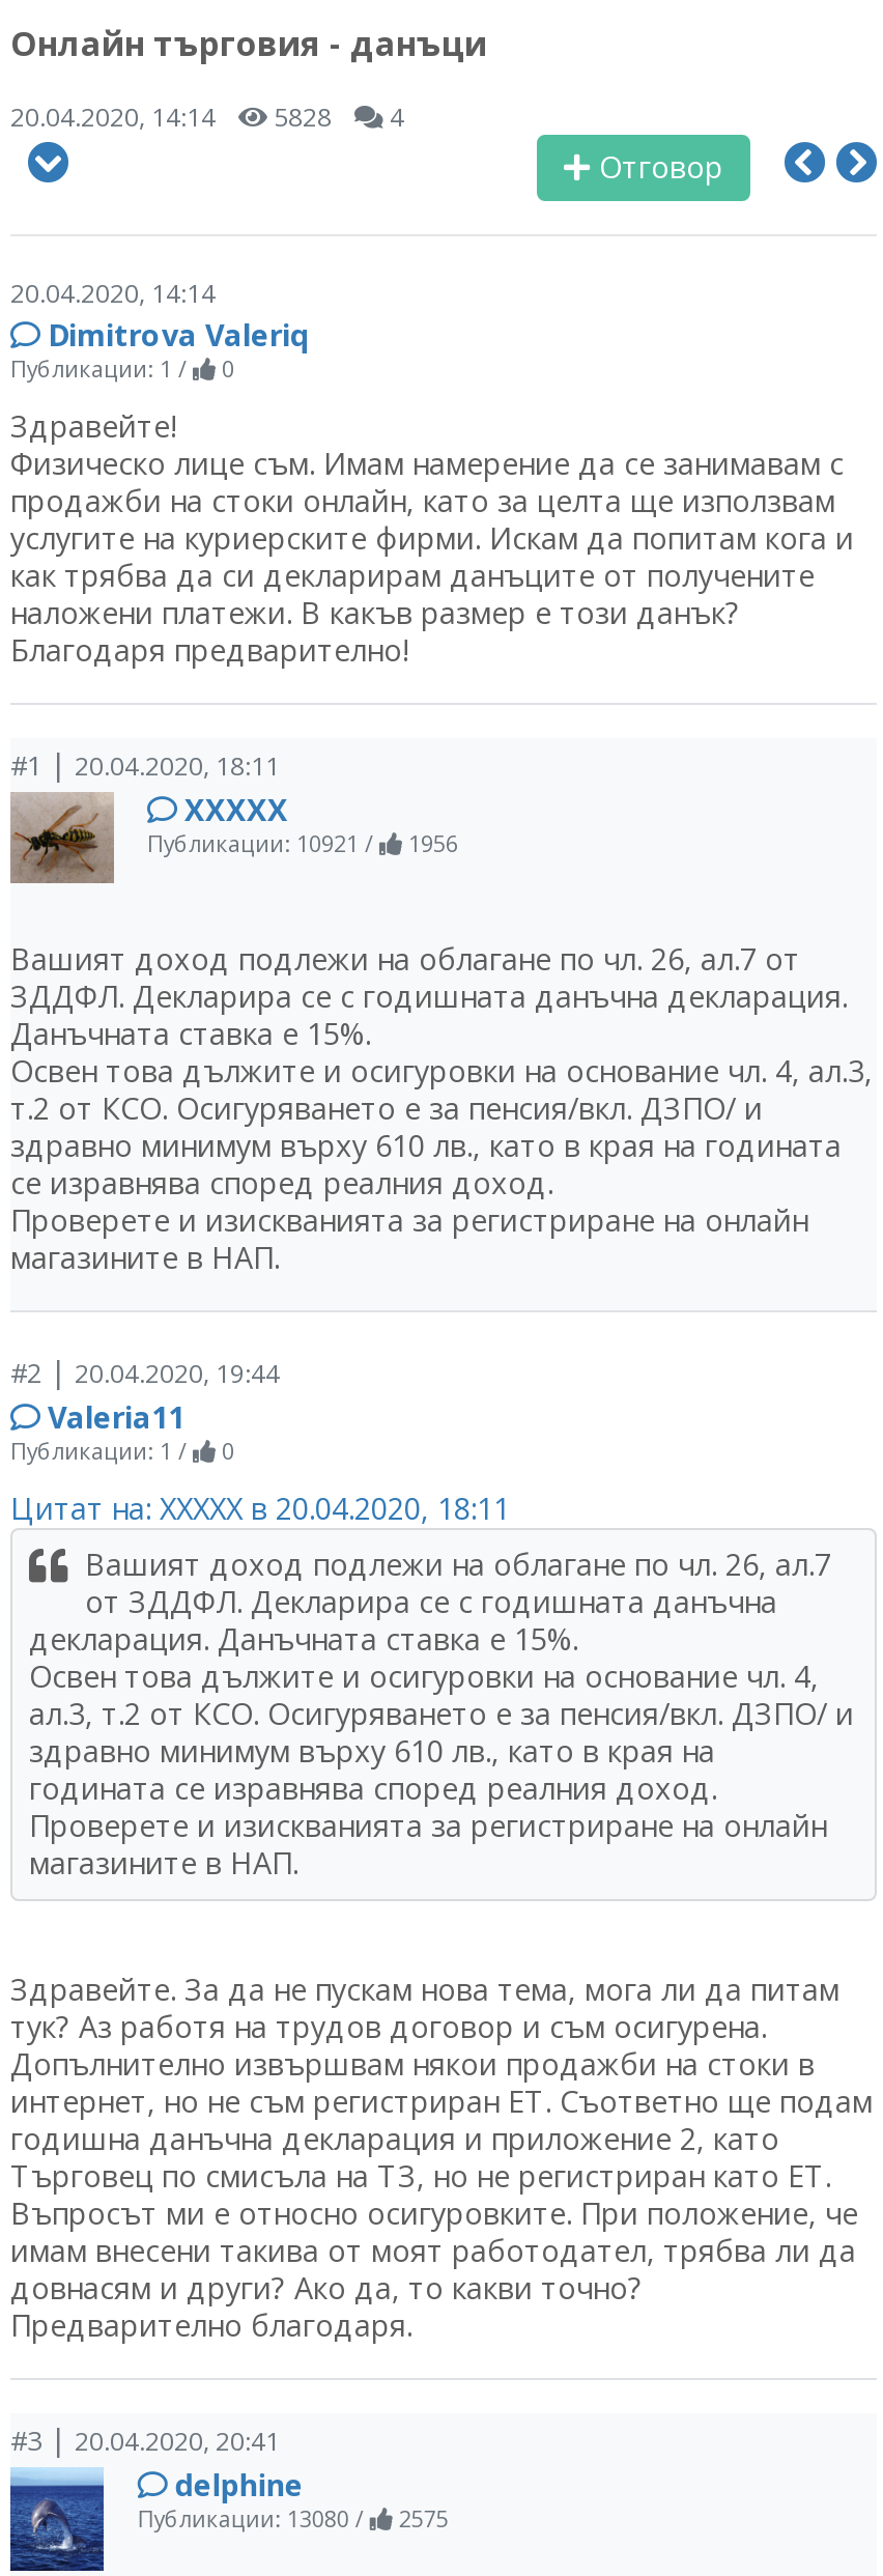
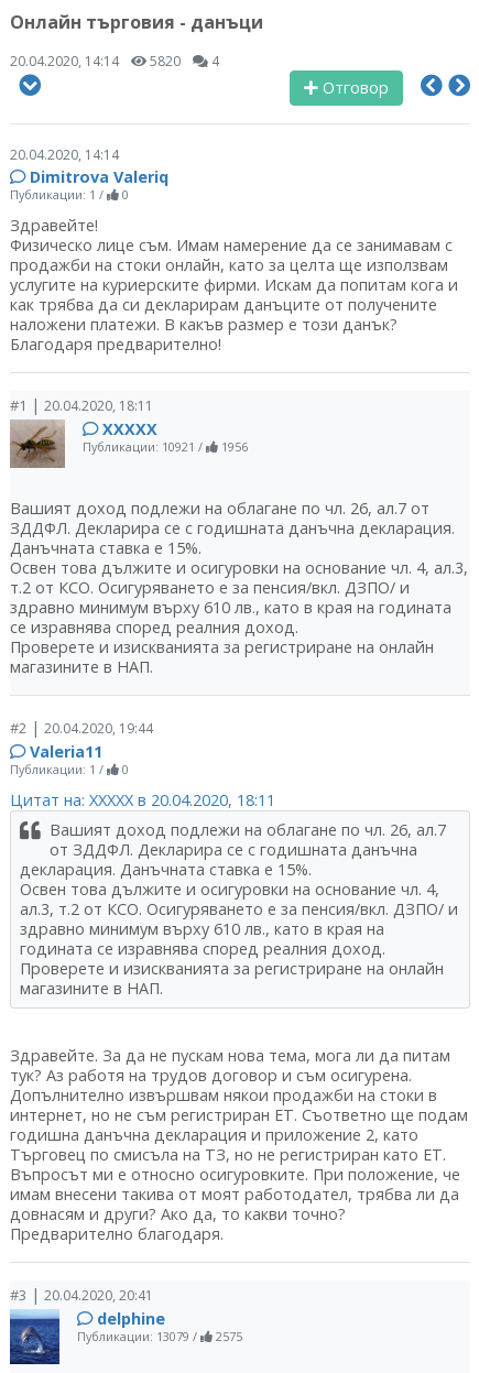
[10,100,404,135] 20.04.2020, 14:14 5828 4 -> [10,52,219,70] 20.04.2020, 14:14 5820 4
[138,2503,449,2534] Публикации: 13080 / 2575 -> [78,1328,243,1345] Публикации: 13079 / 2575

